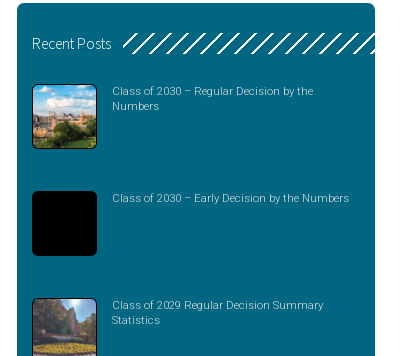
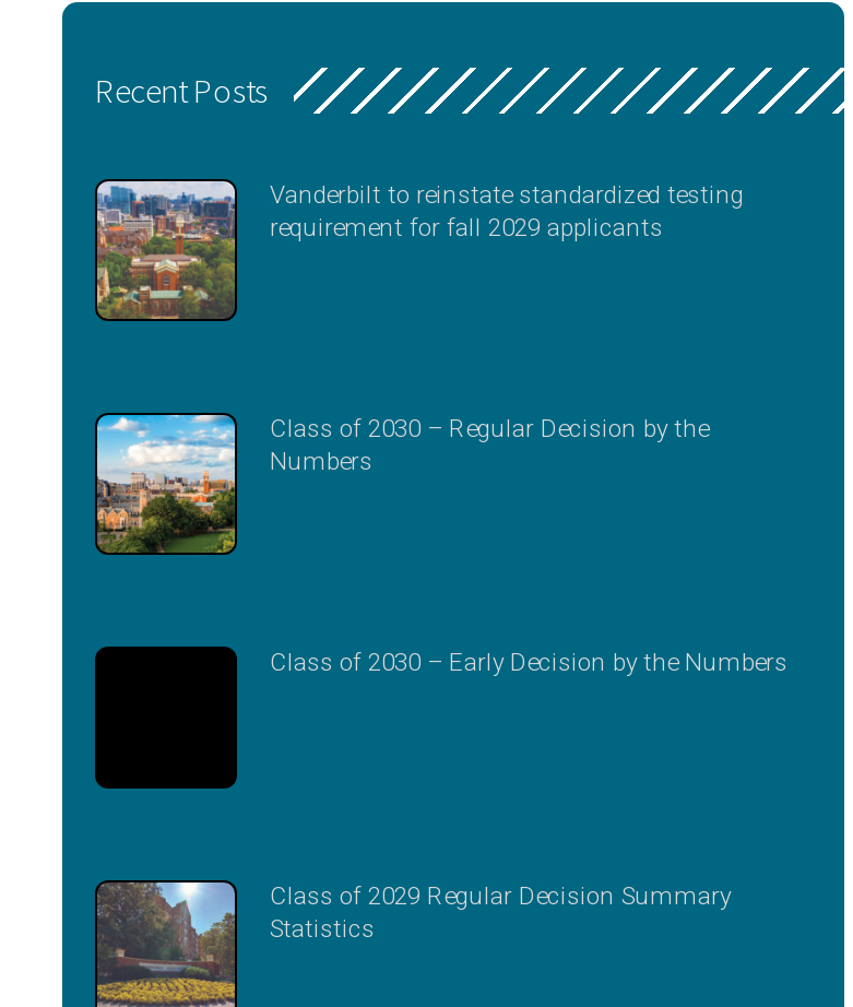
none -> [95,179,744,321] [image] | Vanderbilt to reinstate standardized testing | requirement for fall 2029 applicants

